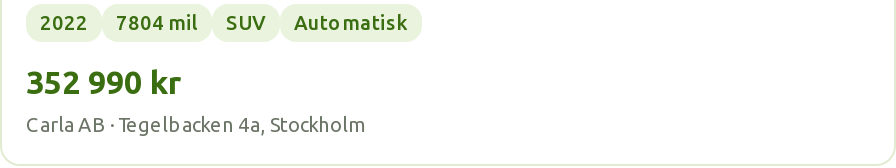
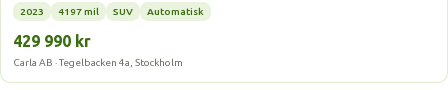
[40,12,198,34] 2022 | 7804 mil -> [20,6,99,17] 2023 | 4197 mil
[26,64,182,100] 352 990 kr -> [13,32,91,50] 429 990 kr

